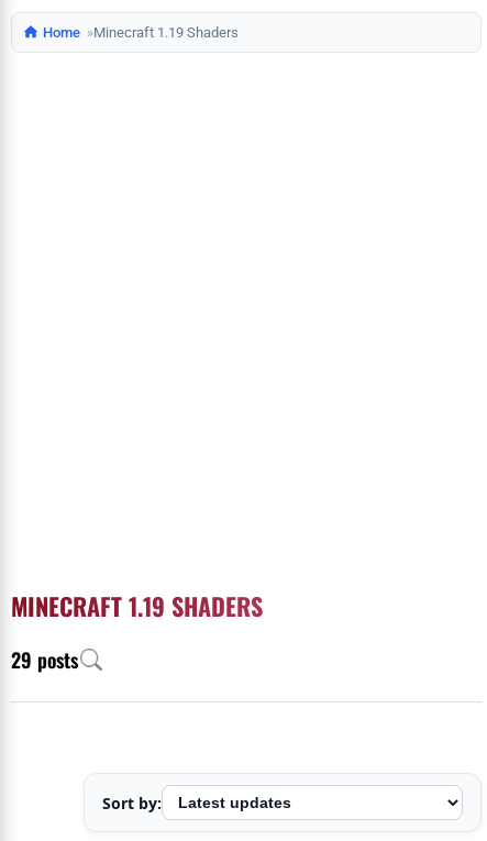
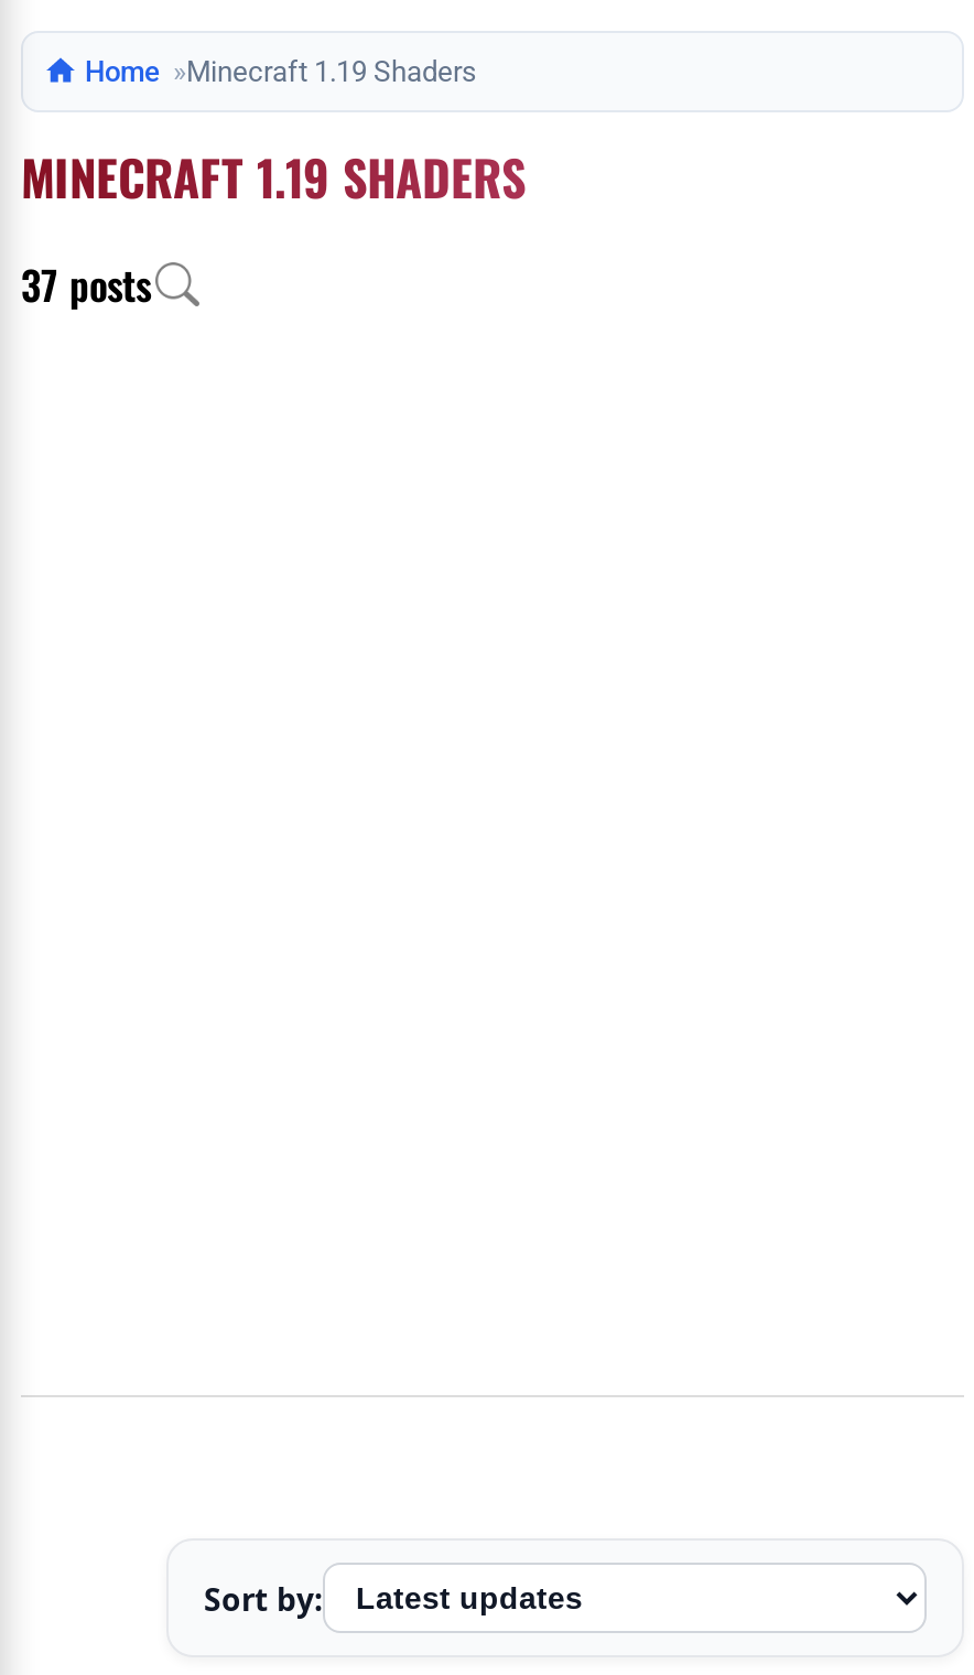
moved [11,588,263,623] -> [21,141,526,212]: MINECRAFT 1.19 SHADERS
[11,645,78,673] 29 posts -> [21,255,151,312] 37 posts

